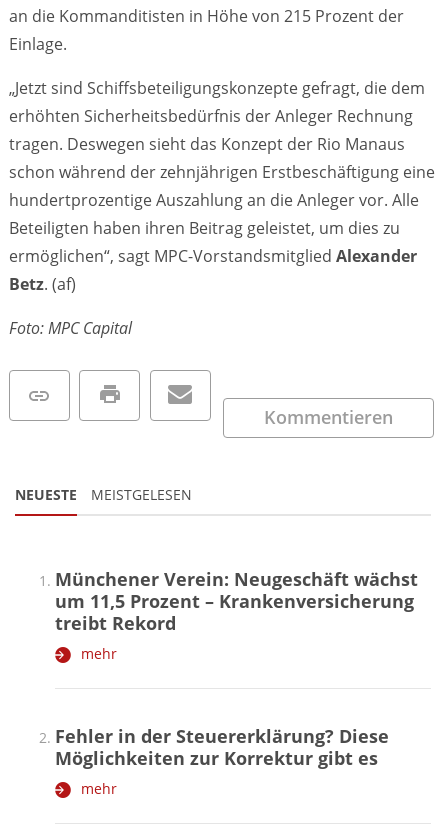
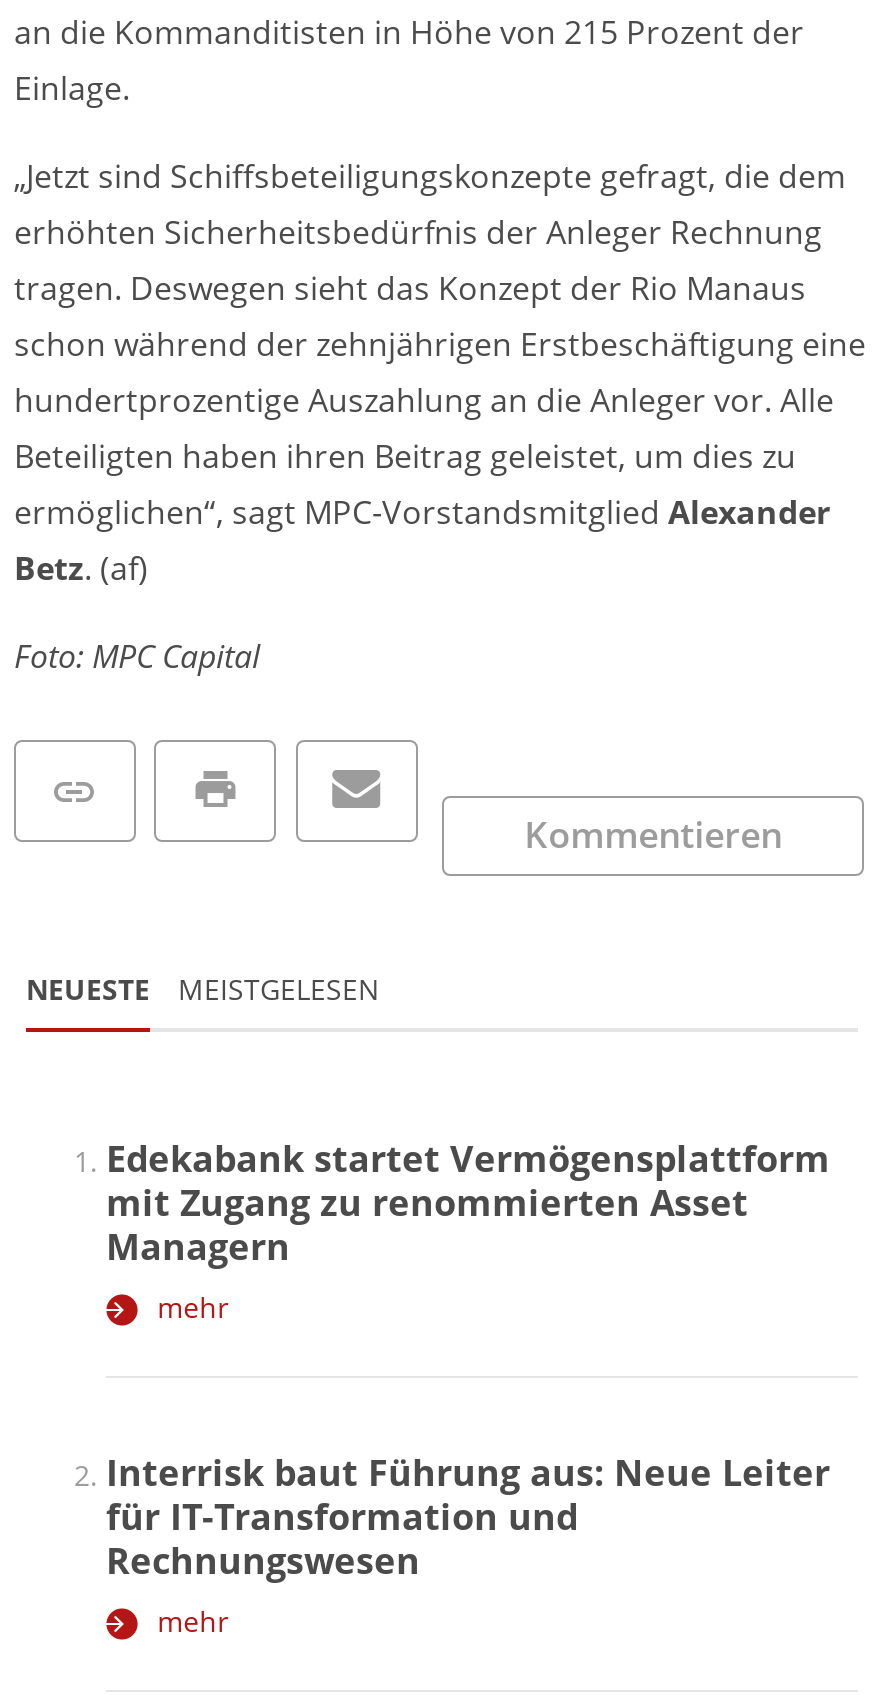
[55,567,418,635] Münchener Verein: Neugeschäft wächst | um 11,5 Prozent – Krankenversicherung | treibt Rekord -> [106,1135,830,1271] Edekabank startet Vermögensplattform | mit Zugang zu renommierten Asset | Managern
[55,724,389,770] Fehler in der Steuererklärung? Diese | Möglichkeiten zur Korrektur gibt es -> [106,1449,830,1585] Interrisk baut Führung aus: Neue Leiter | für IT-Transformation und | Rechnungswesen

